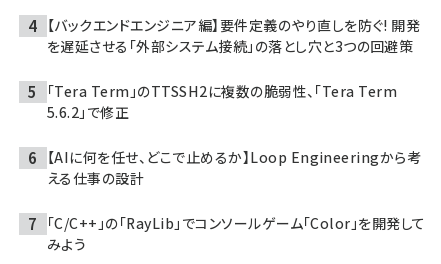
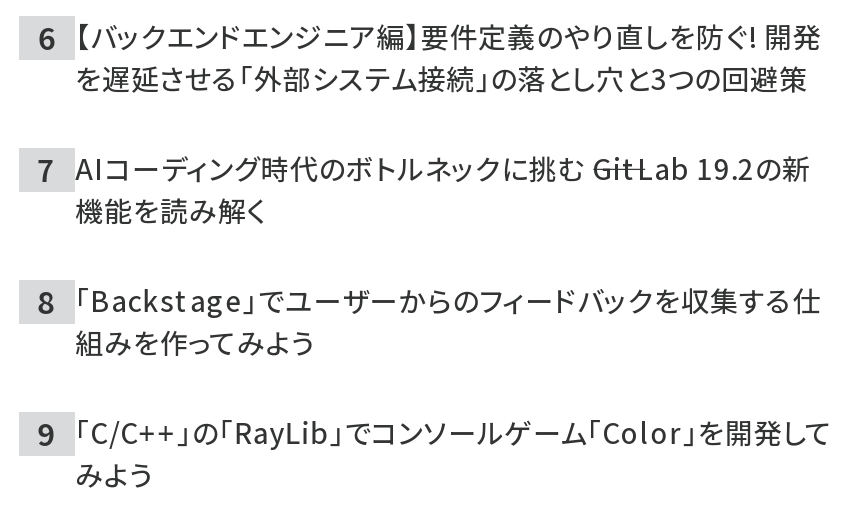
[47,81,397,122] 「Tera Term」のTTSSH2に複数の脆弱性、「Tera Term | 5.6.2」で修正 -> [75,148,811,230] AIコーディング時代のボトルネックに挑む ――GitLab 19.2の新 | 機能を読み解く
[47,147,421,188] 【AIに何を任せ、どこで止めるか】Loop Engineeringから考 | える仕事の設計 -> [75,280,822,362] 「Backstage」でユーザーからのフィードバックを収集する仕 | 組みを作ってみよう

